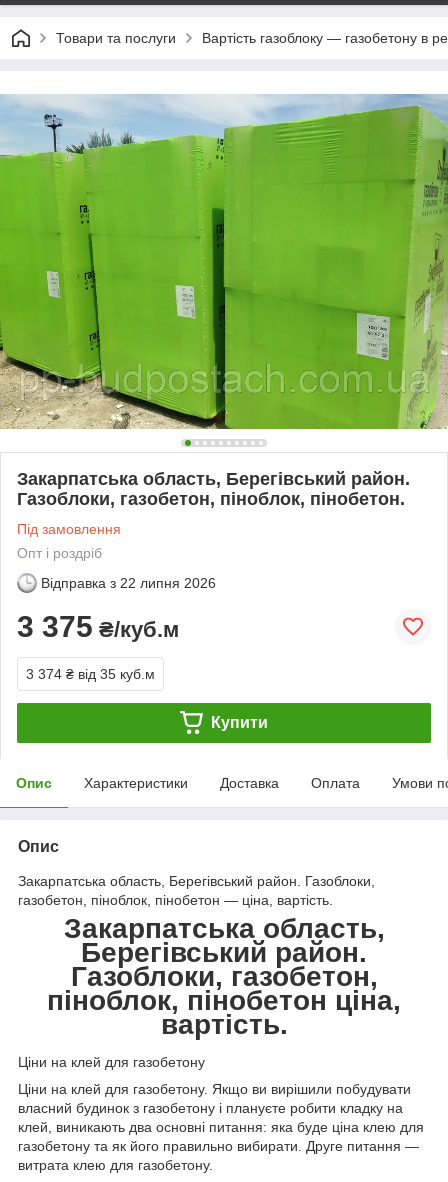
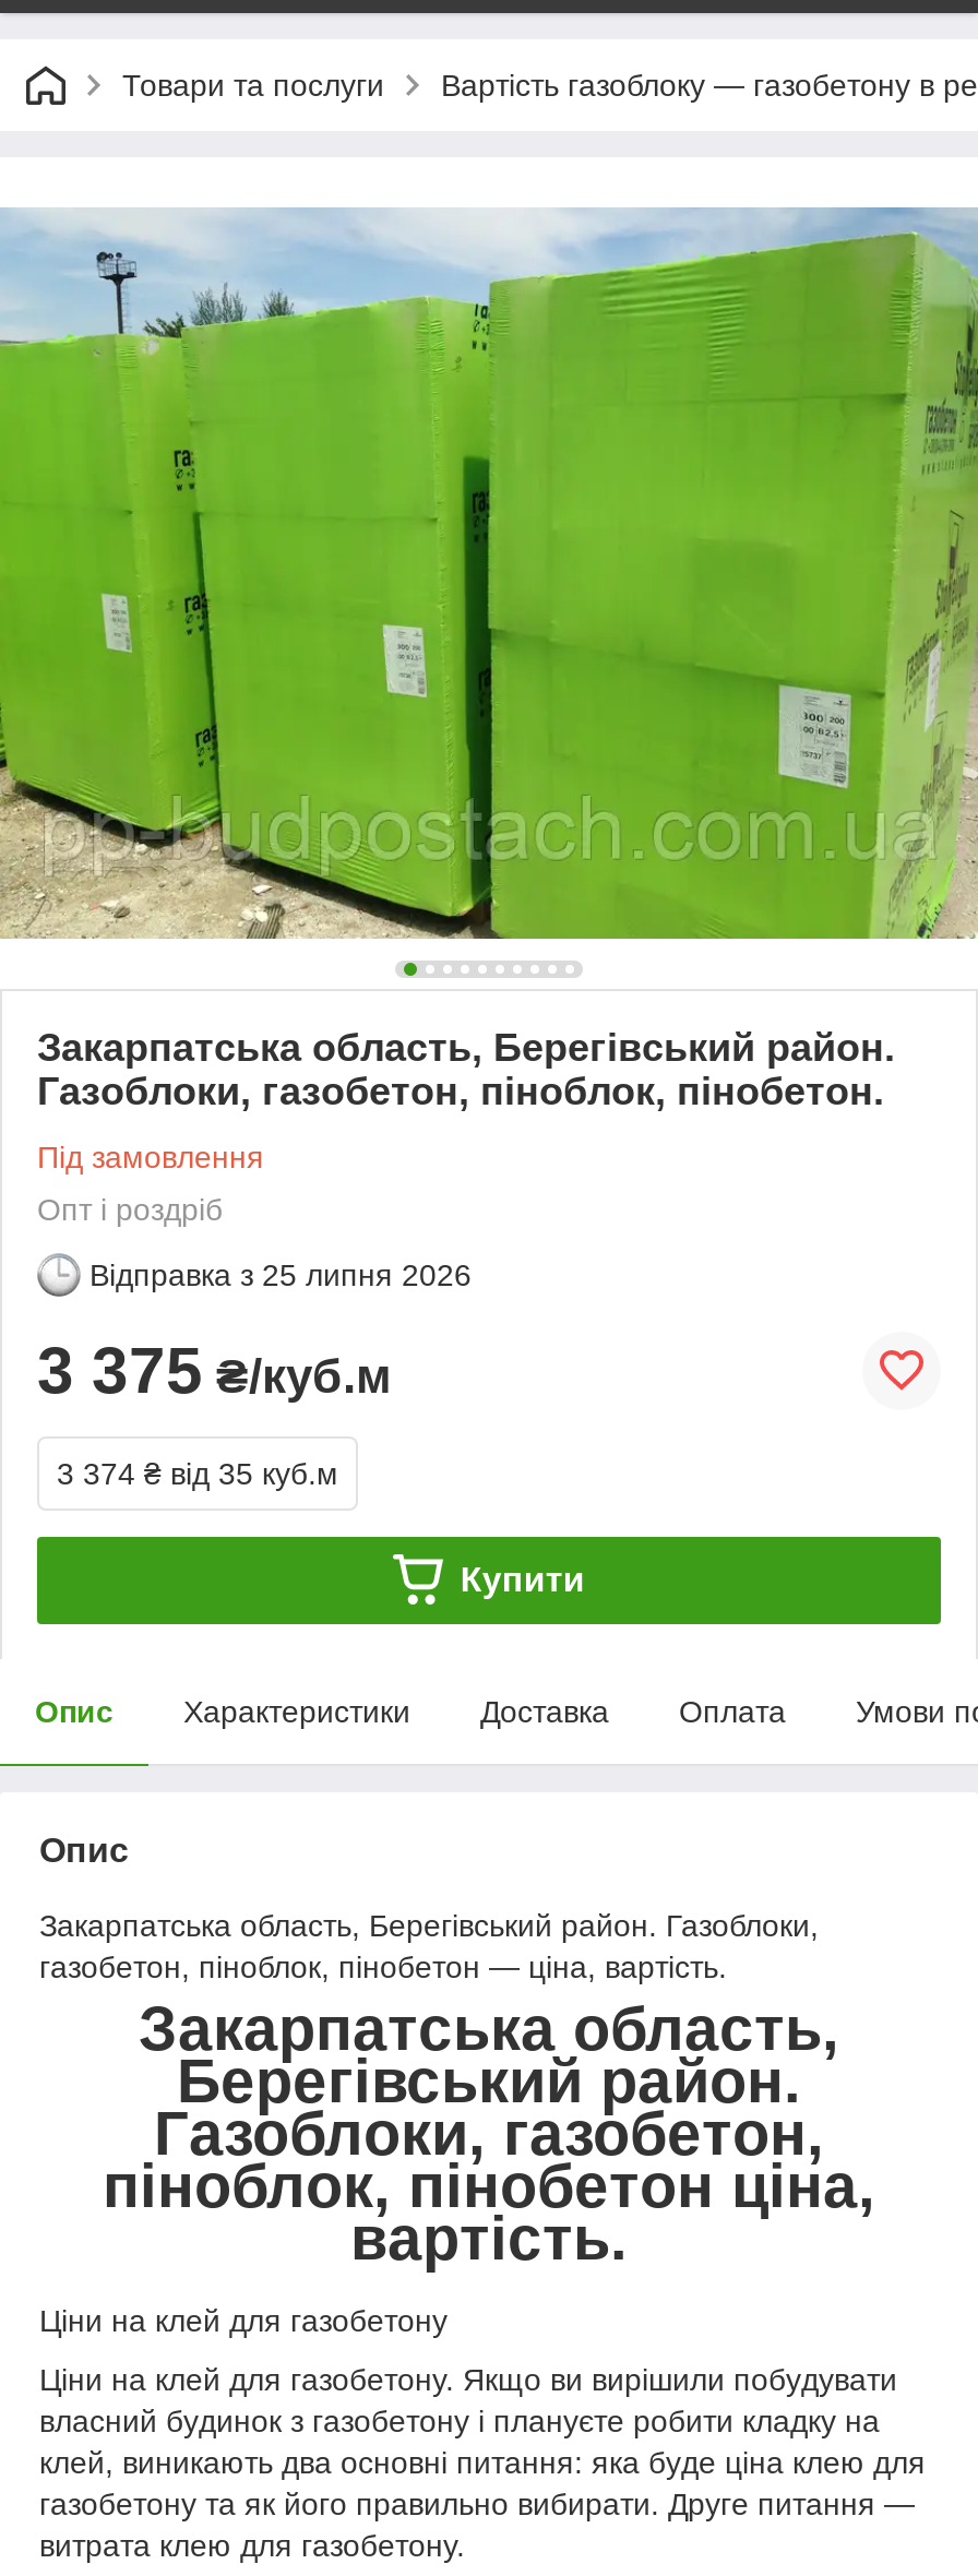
[41,575,216,591] Відправка з 22 липня 2026 -> [90,1257,472,1292] Відправка з 25 липня 2026

